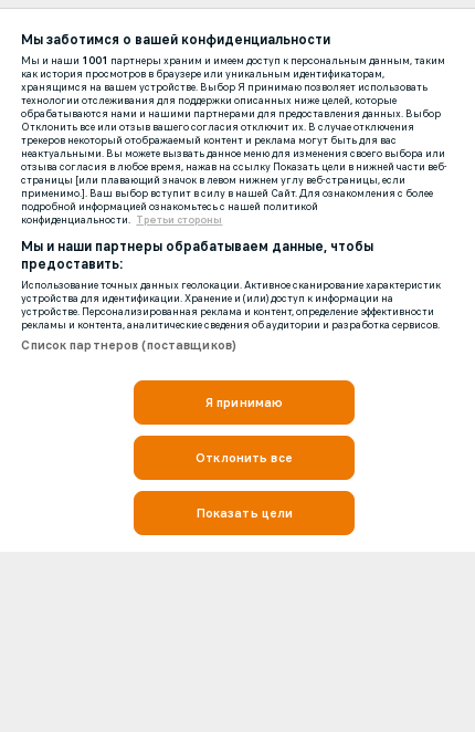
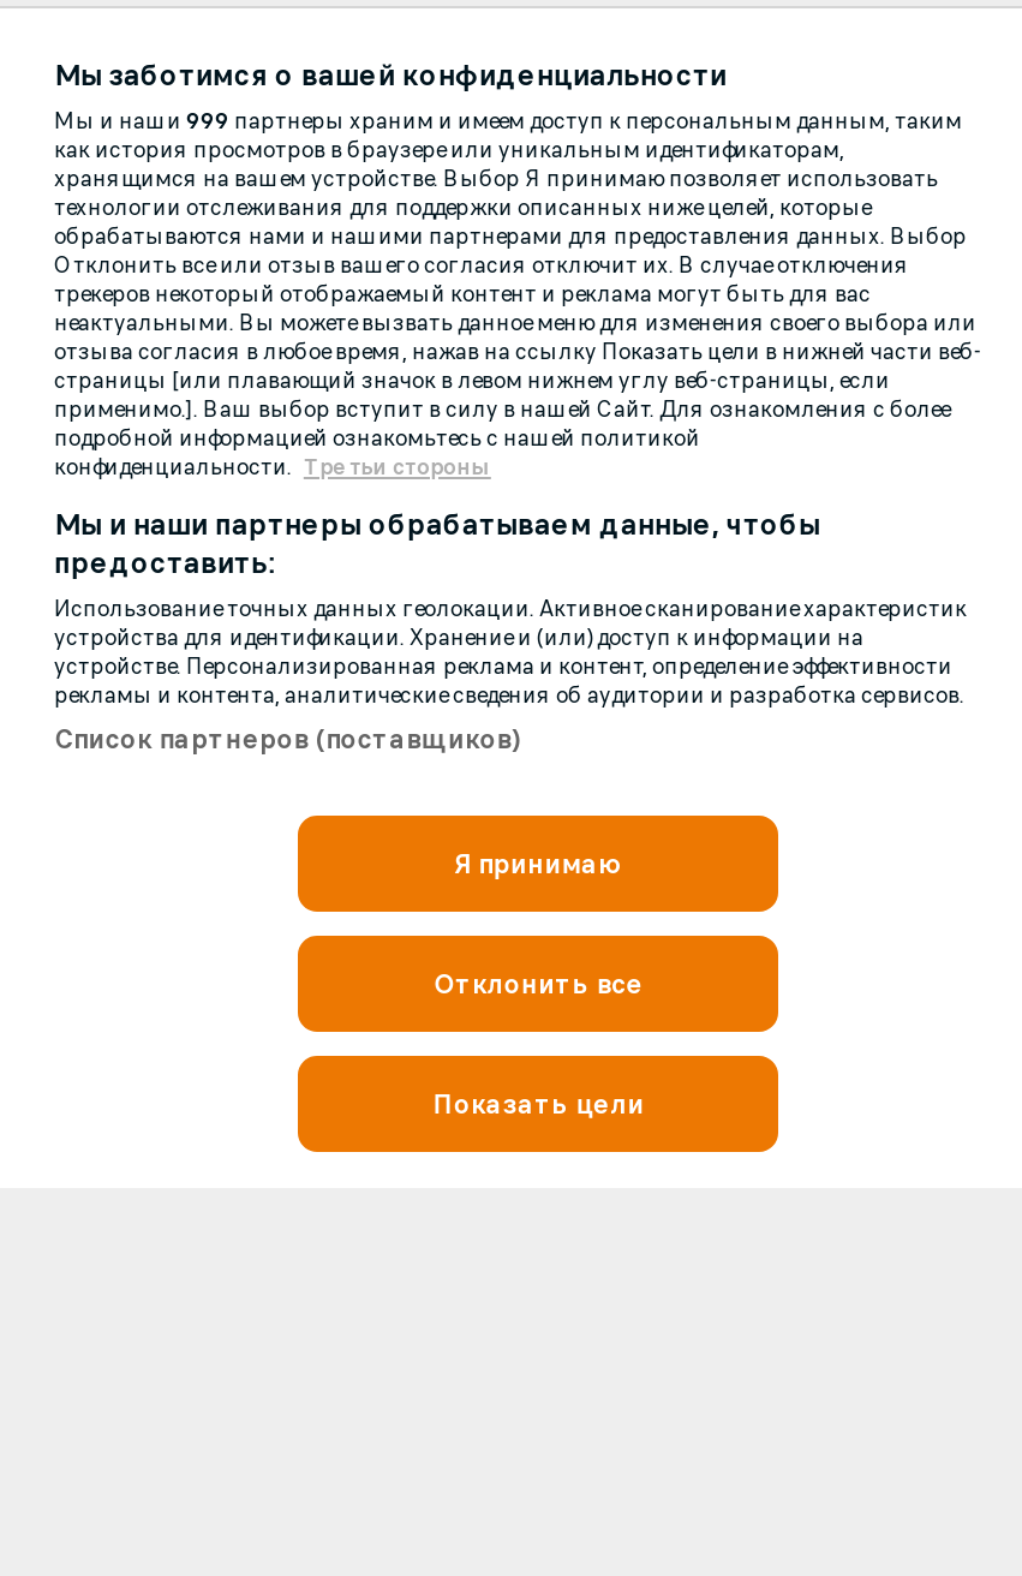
[21,54,446,67] Мы и наши 1001 партнеры храним и имеем доступ к персональным данным, таким -> [54,107,962,136] Мы и наши 999 партнеры храним и имеем доступ к персональным данным, таким

